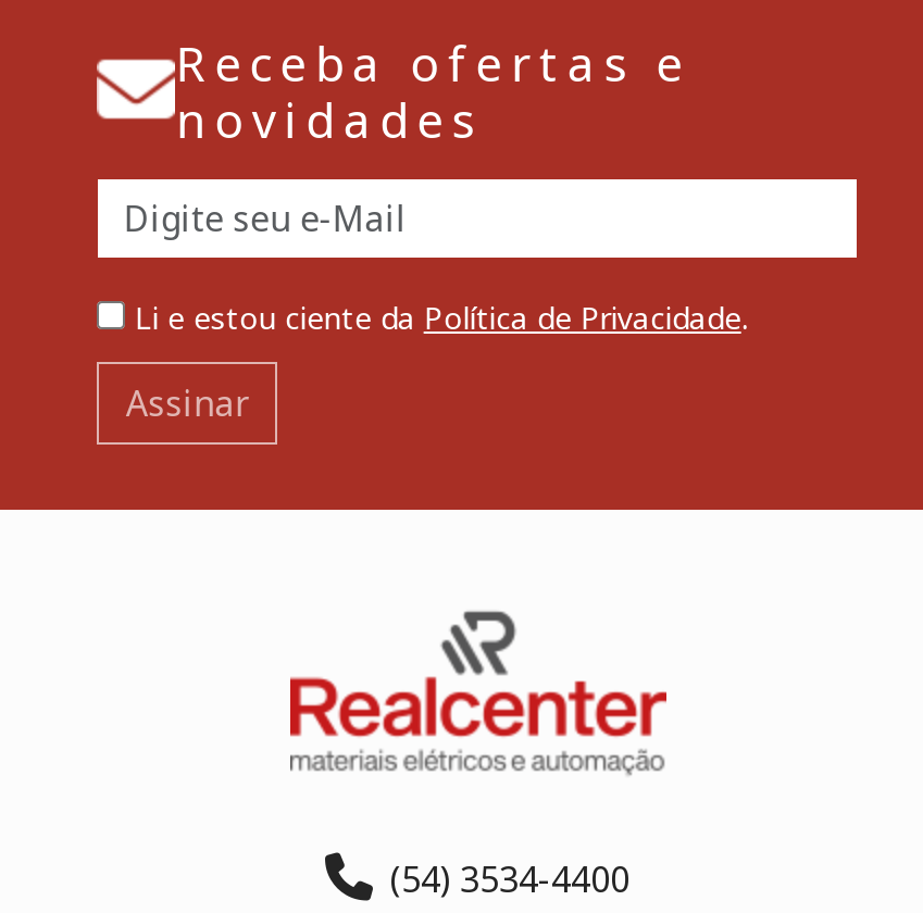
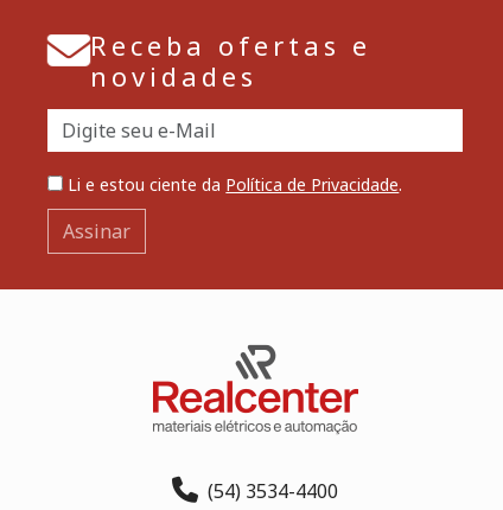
[95,42,169,121] [image] -> [46,33,87,76] [image]

